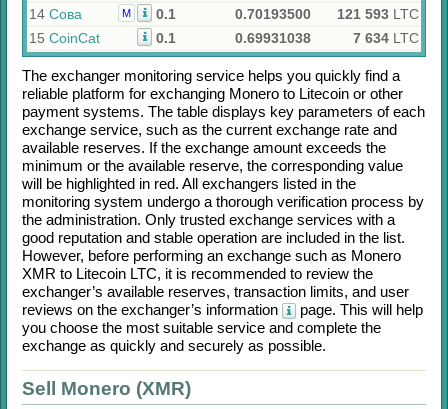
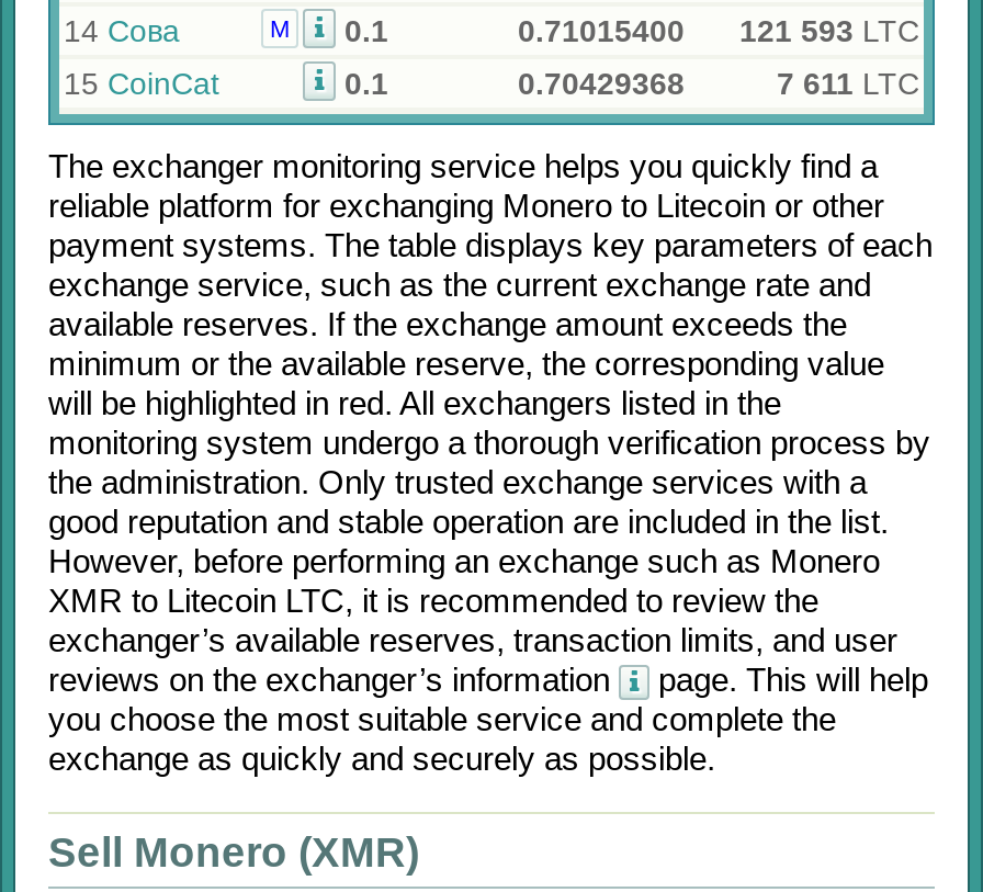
[235,6,419,22] 0.70193500 121 593 LTC -> [518,13,919,48] 0.71015400 121 593 LTC
[235,30,311,46] 0.69931038 -> [518,66,685,101] 0.70429368
[353,30,419,46] 7 634 LTC -> [777,66,919,101] 7 611 LTC

